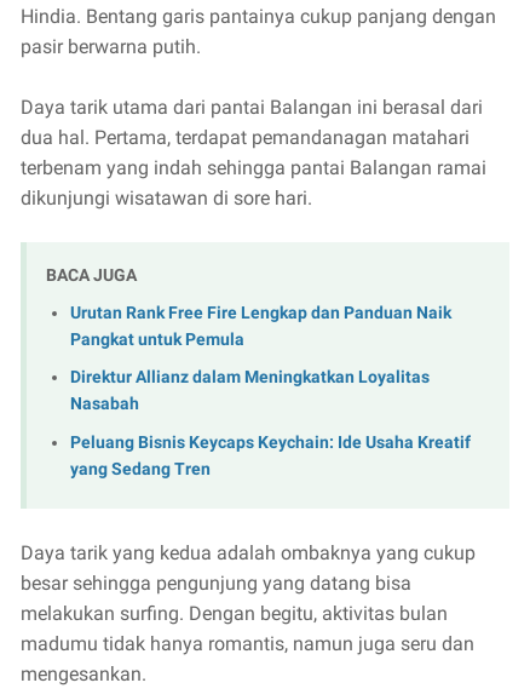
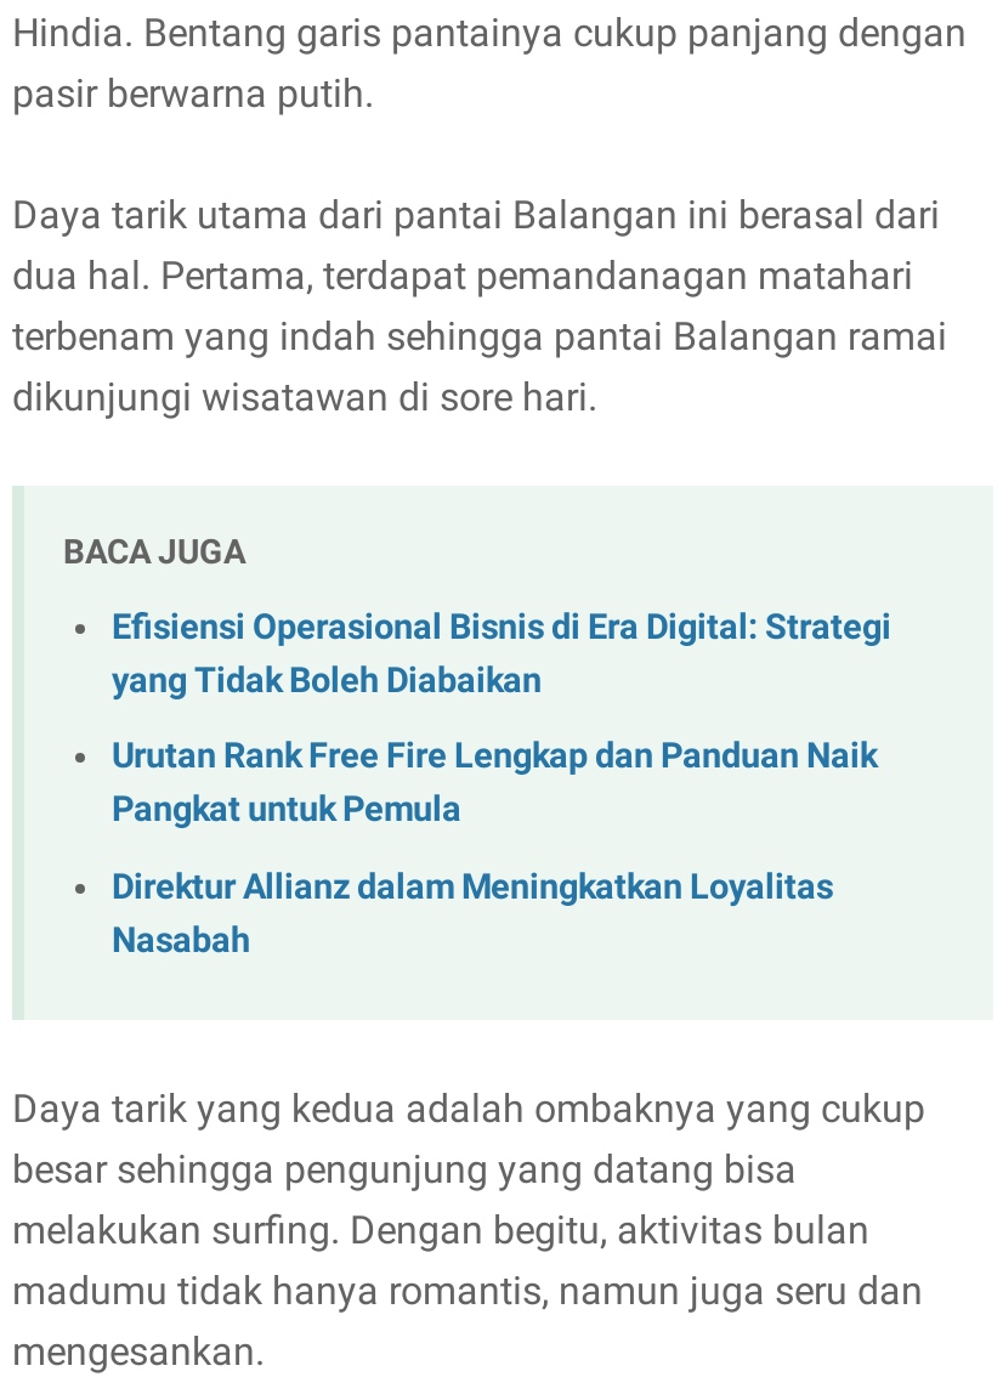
none -> [112,606,891,701] Efisiensi Operasional Bisnis di Era Digital: Strategi | yang Tidak Boleh Diabaikan
moved [70,302,451,414] -> [112,736,877,961]: Urutan Rank Free Fire Lengkap dan Panduan Naik | Pangkat untuk Pemula | Direktur Allianz dalam Meningkatkan Loyalitas | Nasabah
[70,432,471,479] Peluang Bisnis Keycaps Keychain: Ide Usaha Kreatif | yang Sedang Tren -> none

